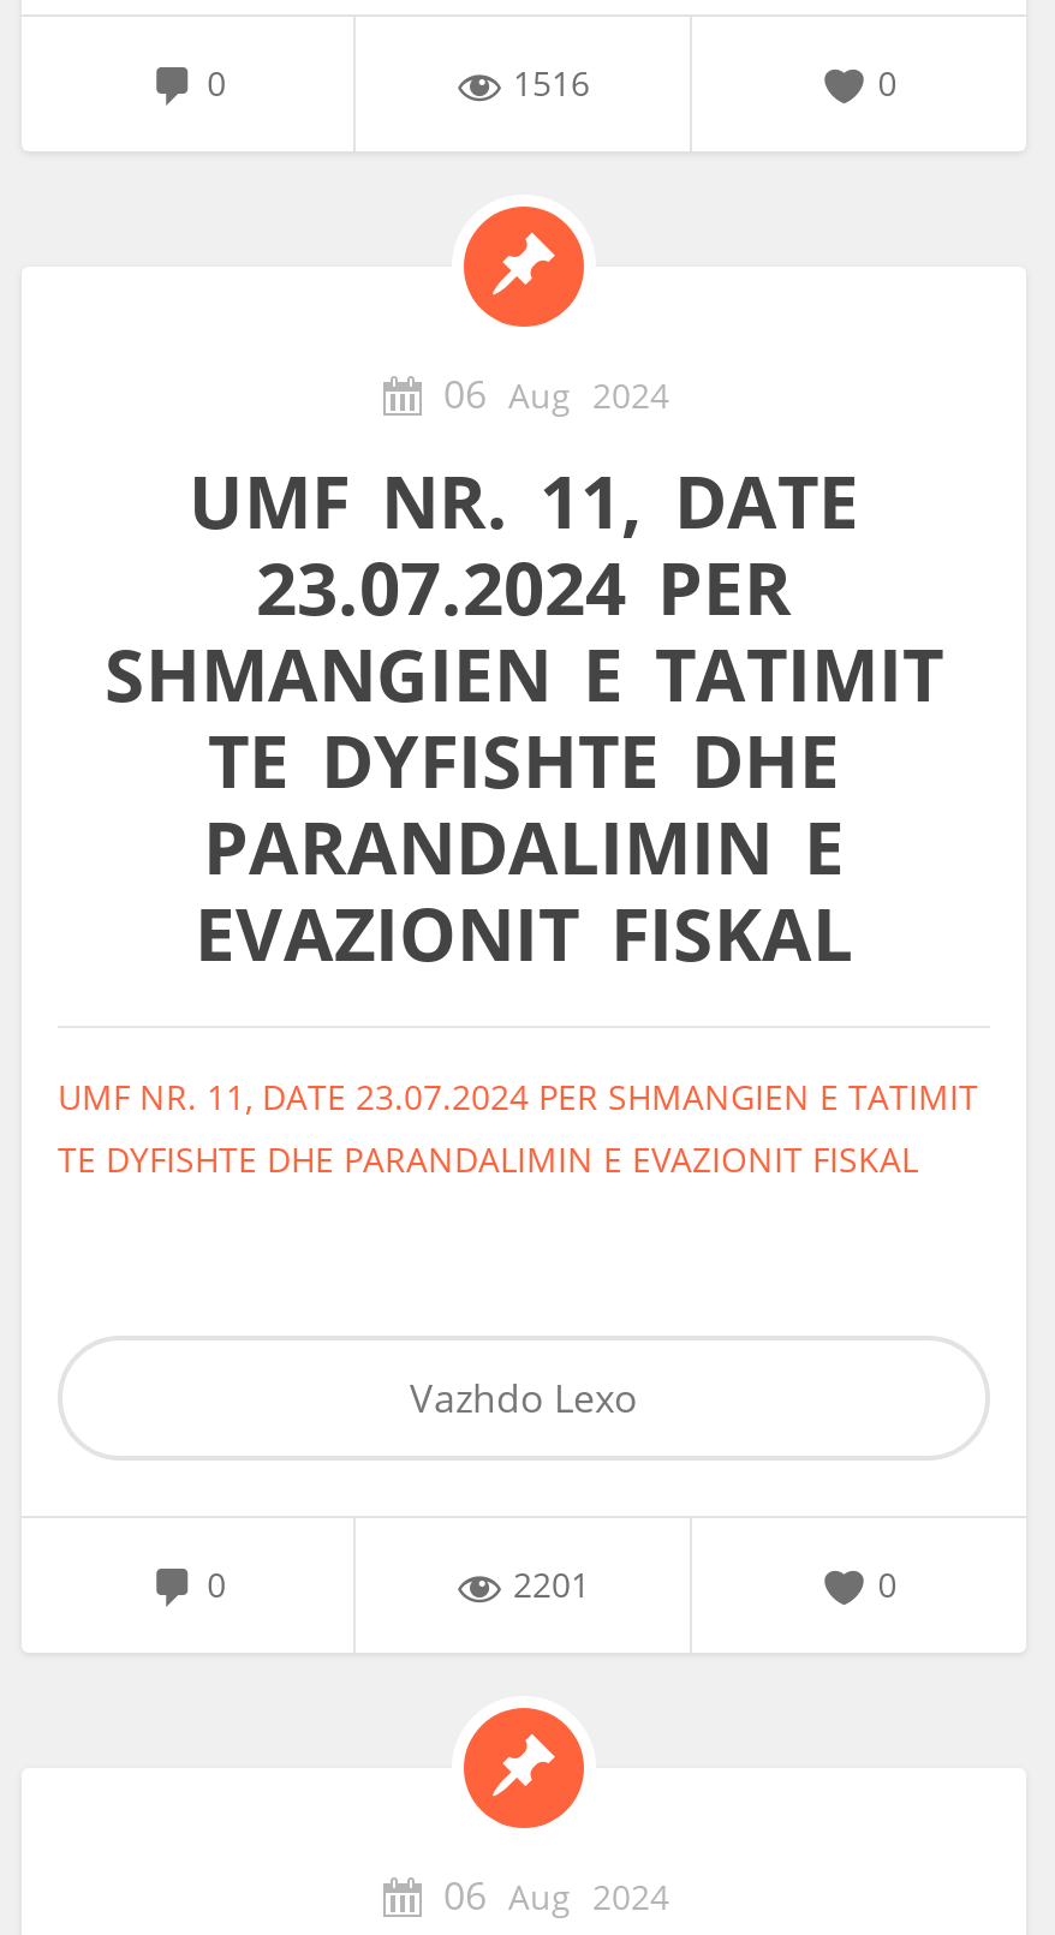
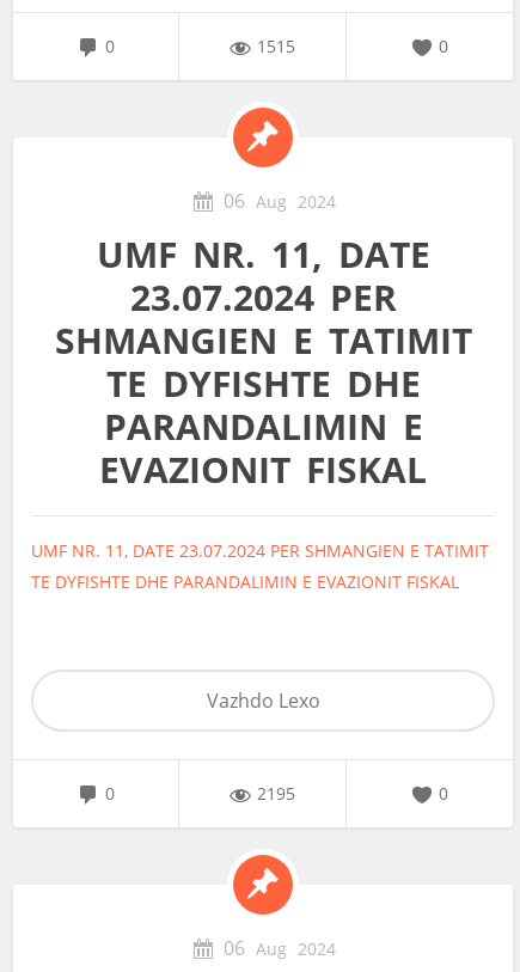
[513,60,590,106] 1516 -> [258,35,296,58] 1515
[513,1562,590,1607] 2201 -> [258,782,296,805] 2195

